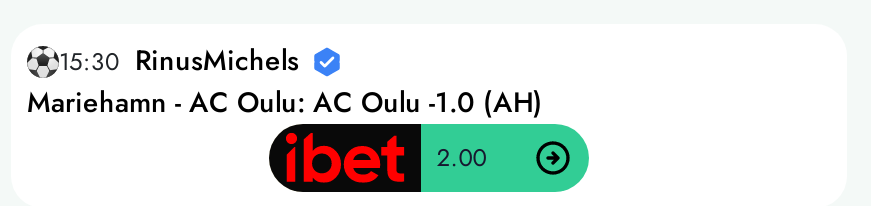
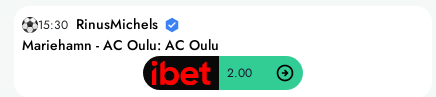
[27,82,543,122] Mariehamn - AC Oulu: AC Oulu -1.0 (AH) -> [22,35,219,55] Mariehamn - AC Oulu: AC Oulu

